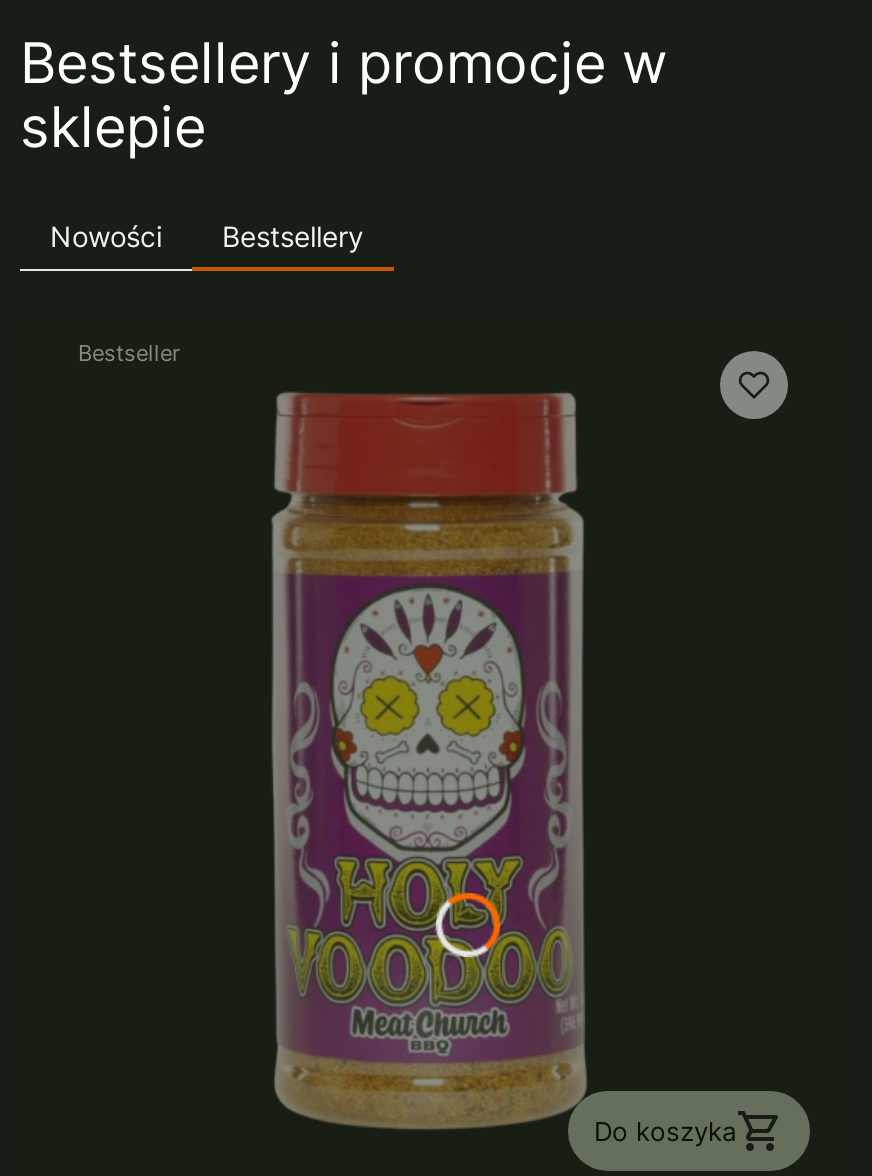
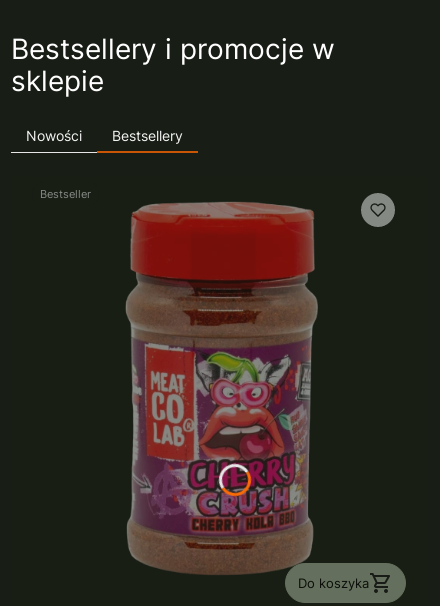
[250,369,634,1131] [image] -> [125,201,319,582] [image]

